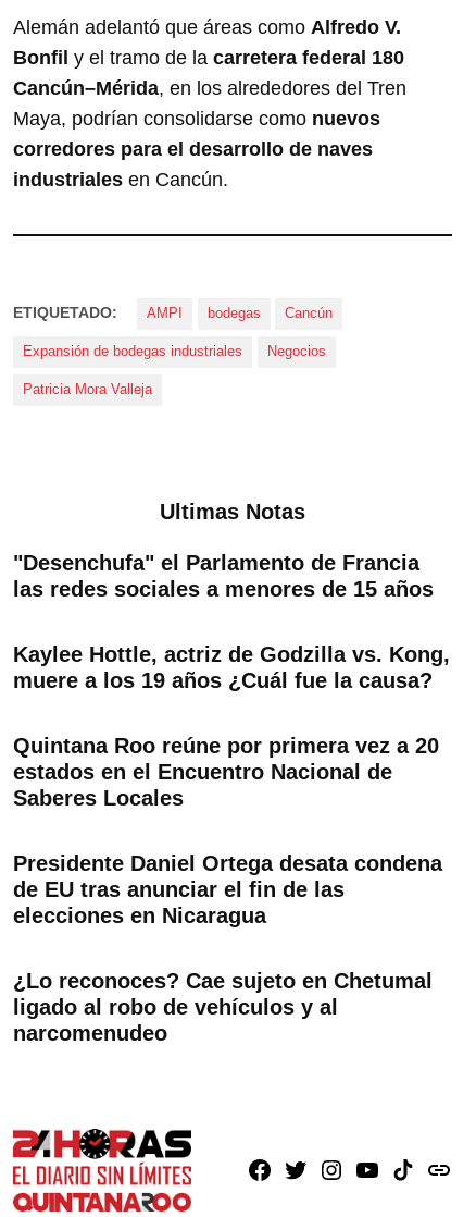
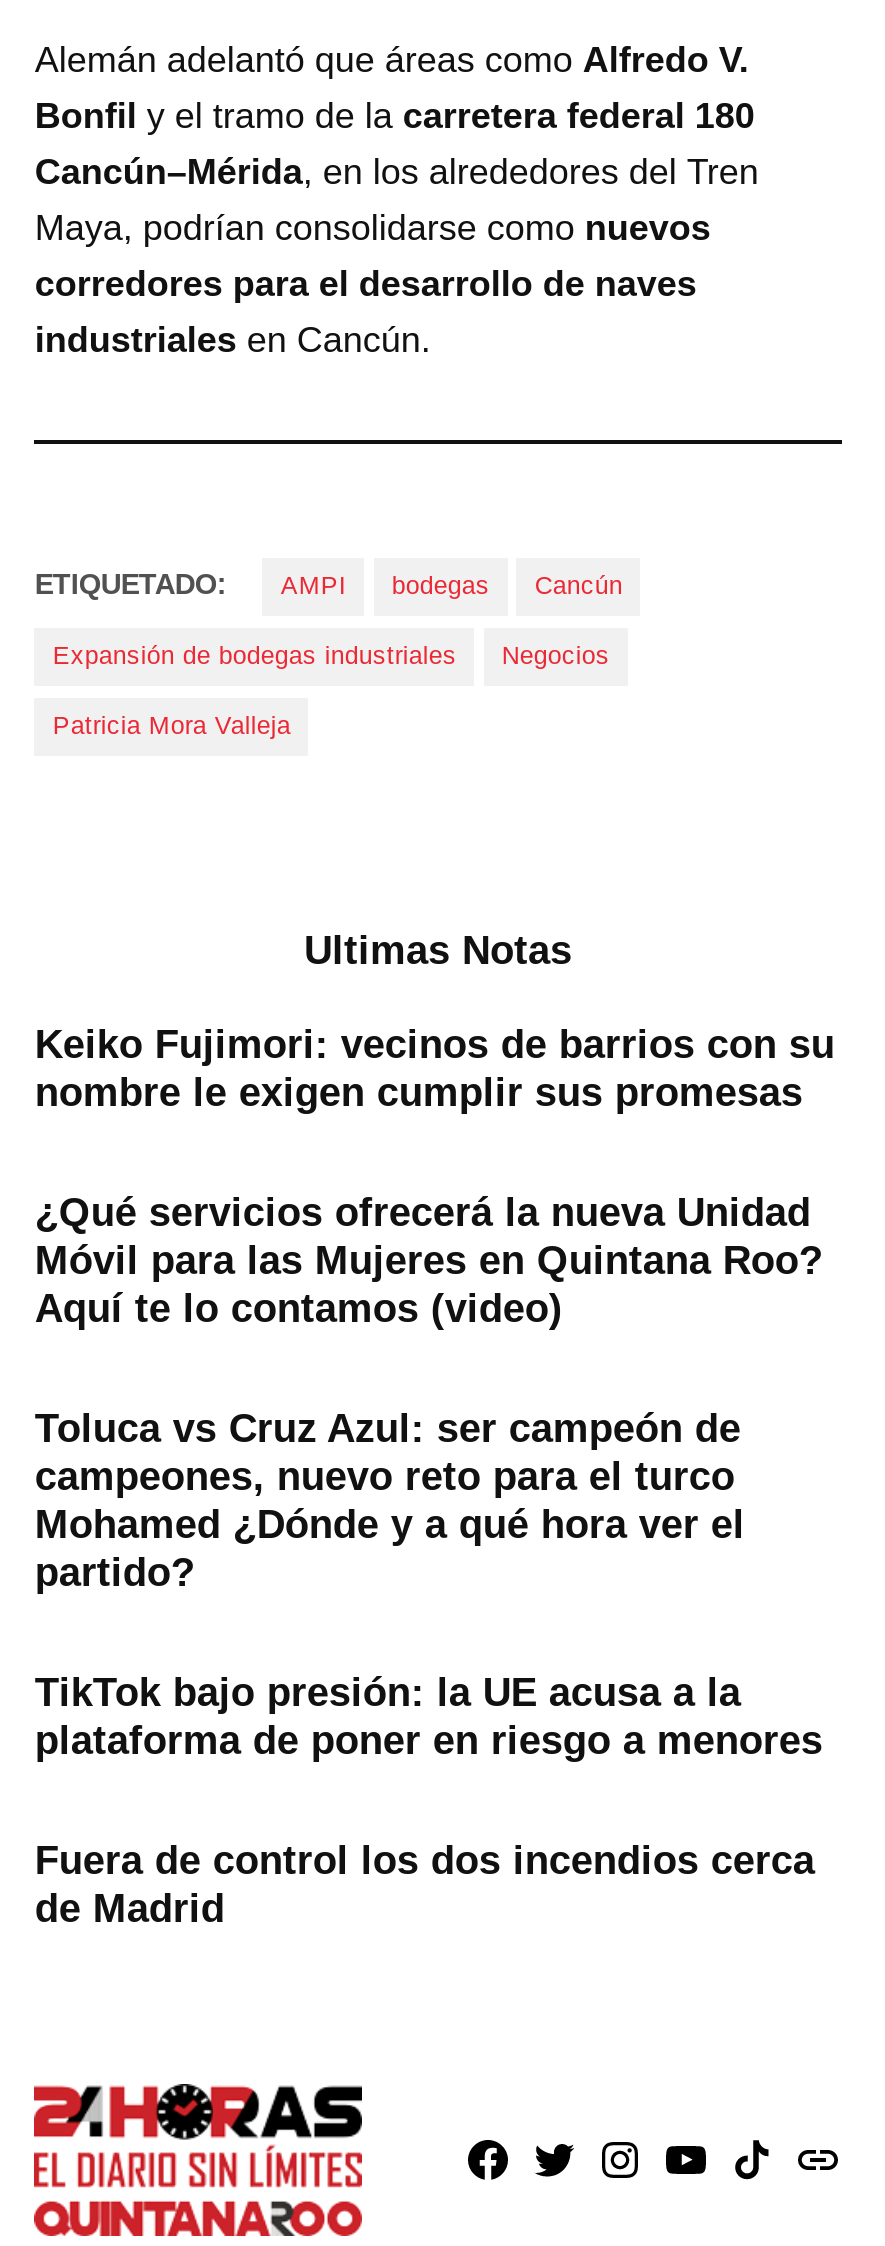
[13,550,434,601] "Desenchufa" el Parlamento de Francia | las redes sociales a menores de 15 años -> [35,1021,835,1113] Keiko Fujimori: vecinos de barrios con su | nombre le exigen cumplir sus promesas
[13,642,450,692] Kaylee Hottle, actriz de Godzilla vs. Kong, | muere a los 19 años ¿Cuál fue la causa? -> [35,1189,823,1329] ¿Qué servicios ofrecerá la nueva Unidad | Móvil para las Mujeres en Quintana Roo? | Aquí te lo contamos (video)
[13,733,439,810] Quintana Roo reúne por primera vez a 20 | estados en el Encuentro Nacional de | Saberes Locales -> [35,1405,745,1593] Toluca vs Cruz Azul: ser campeón de | campeones, nuevo reto para el turco | Mohamed ¿Dónde y a qué hora ver el | partido?
[13,851,443,927] Presidente Daniel Ortega desata condena | de EU tras anunciar el fin de las | elecciones en Nicaragua -> [35,1669,823,1761] TikTok bajo presión: la UE acusa a la | plataforma de poner en riesgo a menores
[13,968,433,1045] ¿Lo reconoces? Cae sujeto en Chetumal | ligado al robo de vehículos y al | narcomenudeo -> [35,1837,815,1929] Fuera de control los dos incendios cerca | de Madrid

